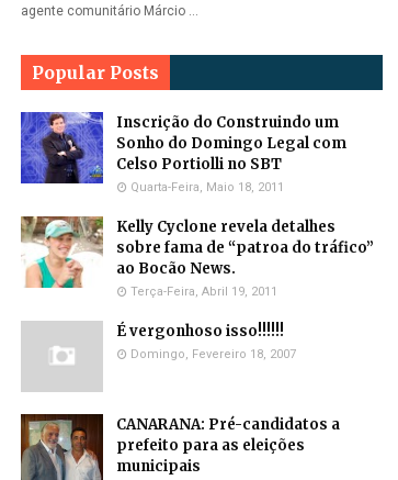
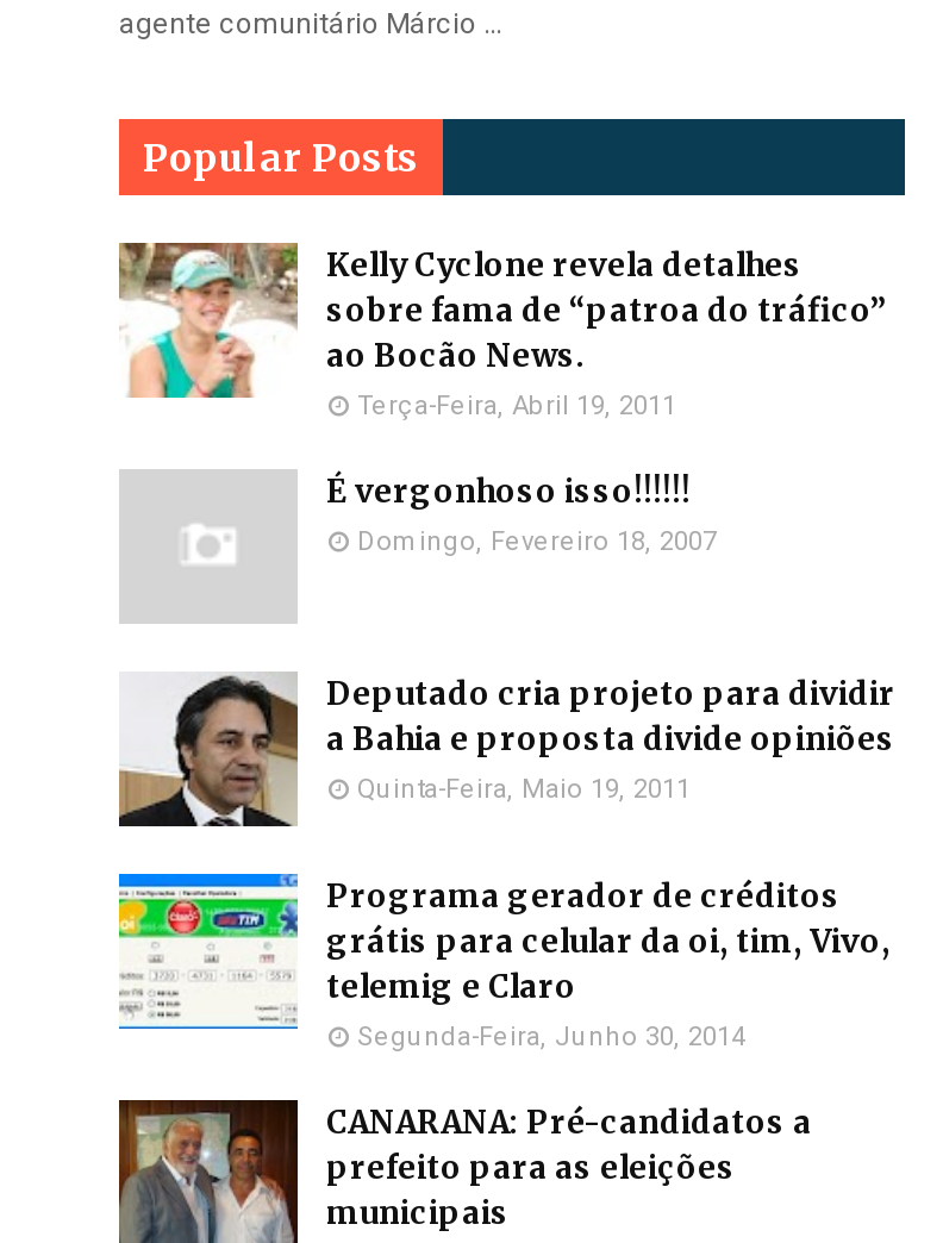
[20,111,346,194] [image] | Inscrição do Construindo um | Sonho do Domingo Legal com | Celso Portiolli no SBT | Quarta-Feira, Maio 18, 2011 -> none
moved [19,214,374,361] -> [114,238,886,557]: [image] | Kelly Cyclone revela detalhes | sobre fama de “patroa do tráfico” | ao Bocão News. | Terça-Feira, Abril 19, 2011 | É vergonhoso isso!!!!!! | Domingo, Fevereiro 18, 2007
none -> [117,872,295,1048] [image]
none -> [119,672,895,1053] [image] | Deputado cria projeto para dividir | a Bahia e proposta divide opiniões | Quinta-Feira, Maio 19, 2011 | Programa gerador de créditos | grátis para celular da oi, tim, Vivo, | telemig e Claro | Segunda-Feira, Junho 30, 2014

